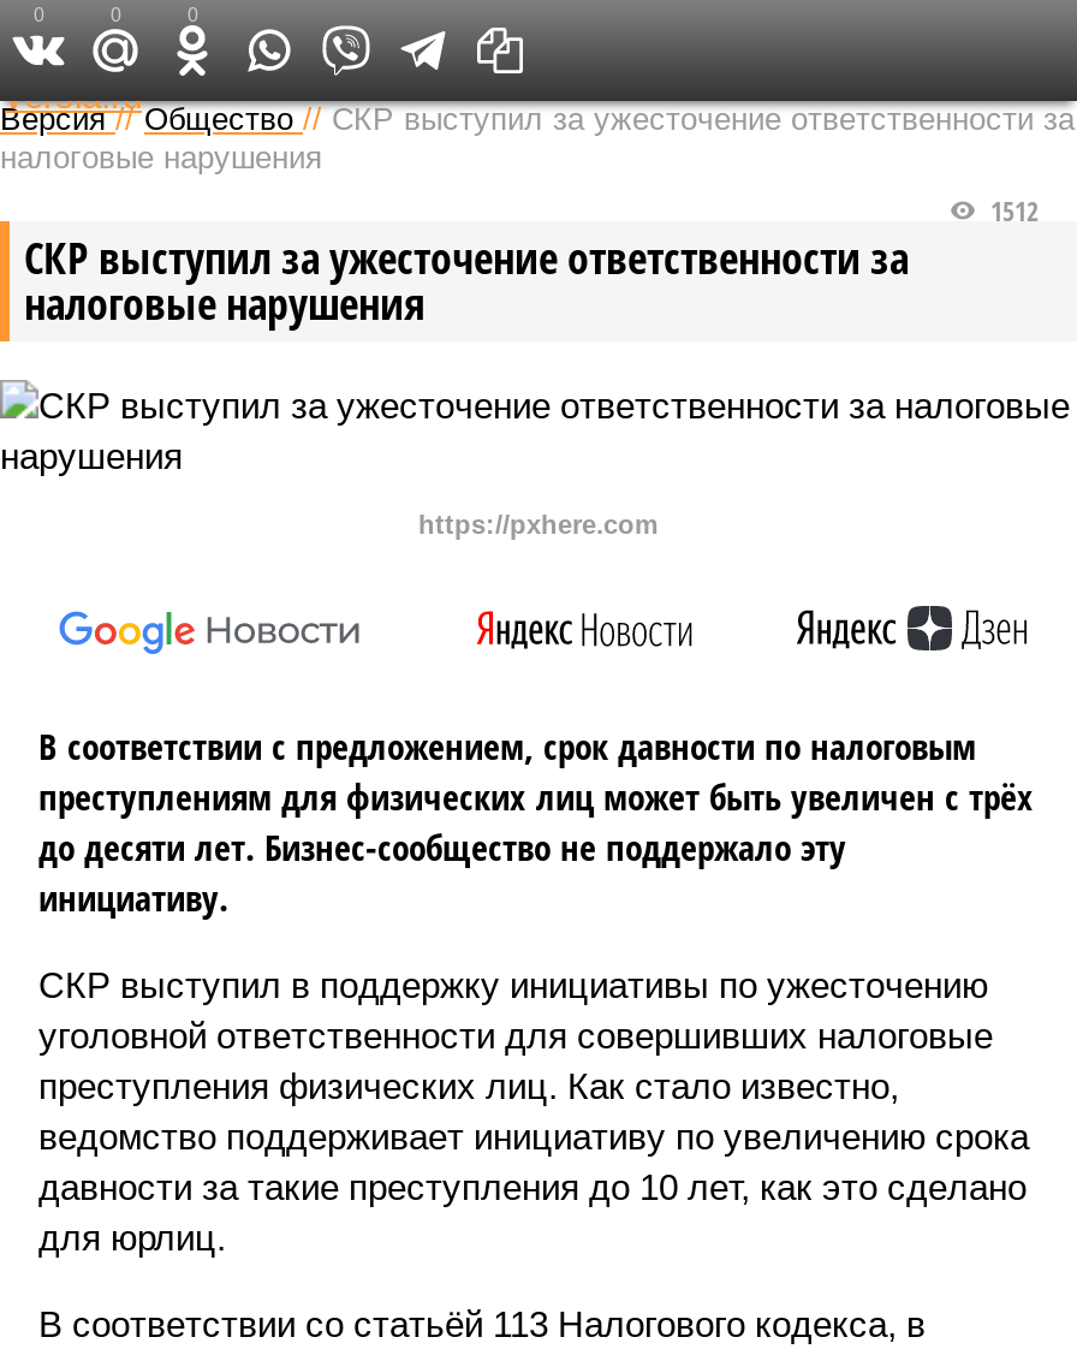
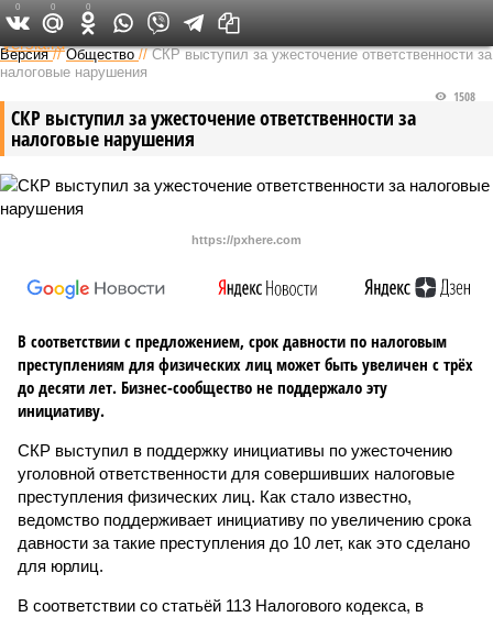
[983,192,1039,228] 1512 -> [450,88,475,104] 1508

